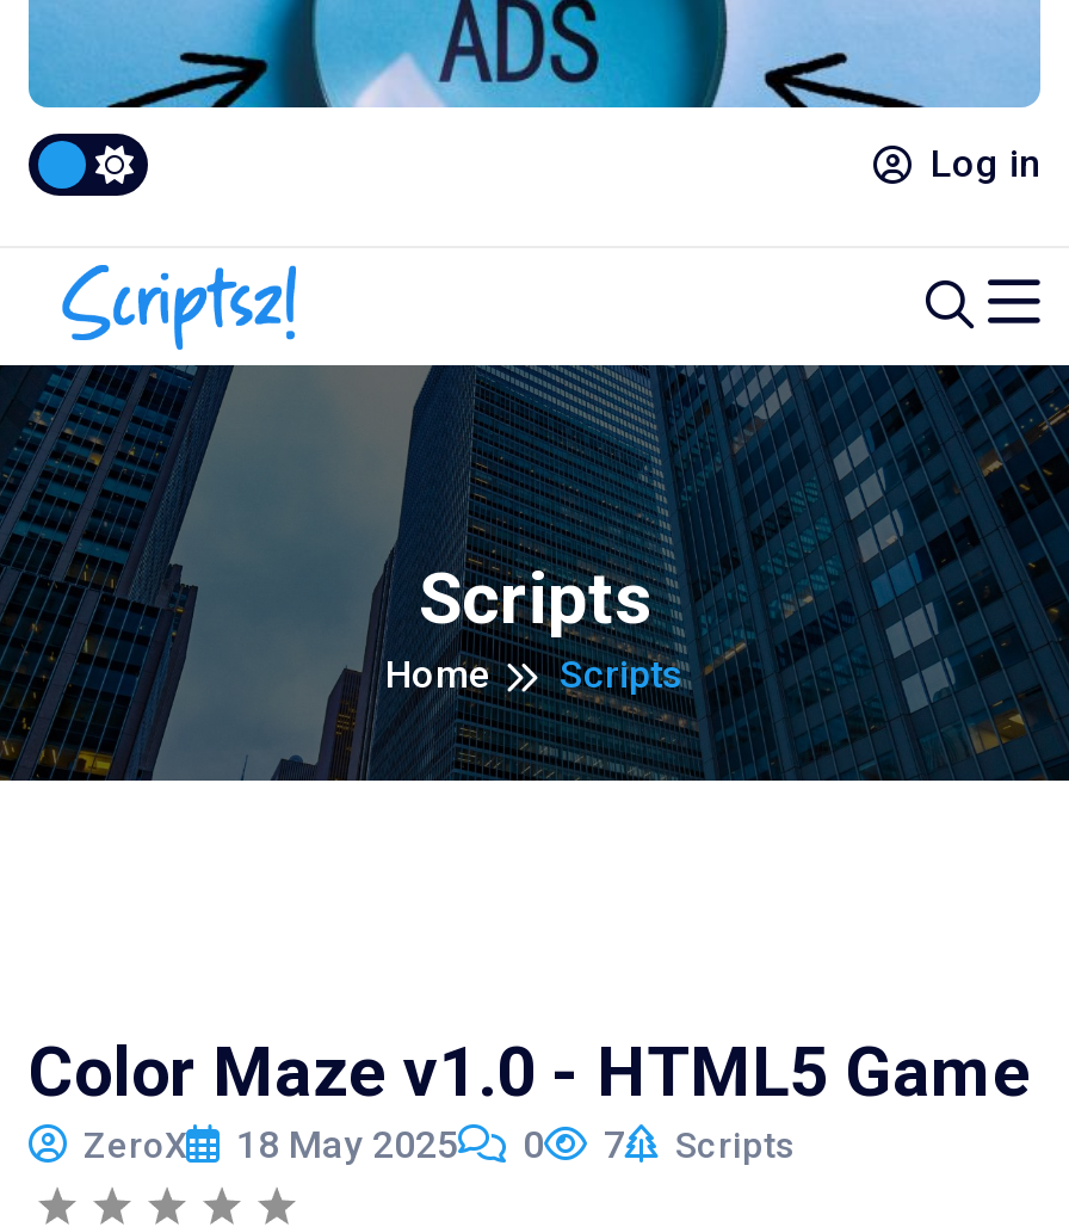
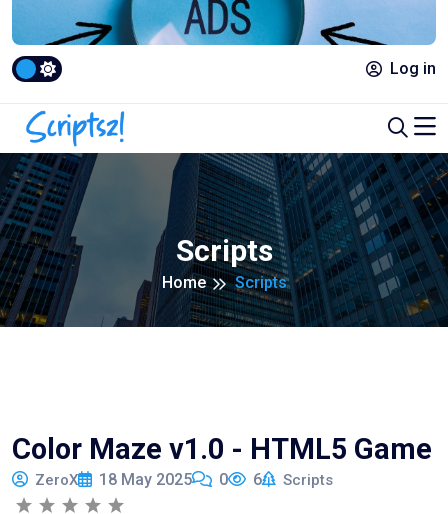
[84,1121,795,1166] ZeroX 18 May 2025 0 7 Scripts -> [35,469,333,488] ZeroX 18 May 2025 0 6 Scripts

